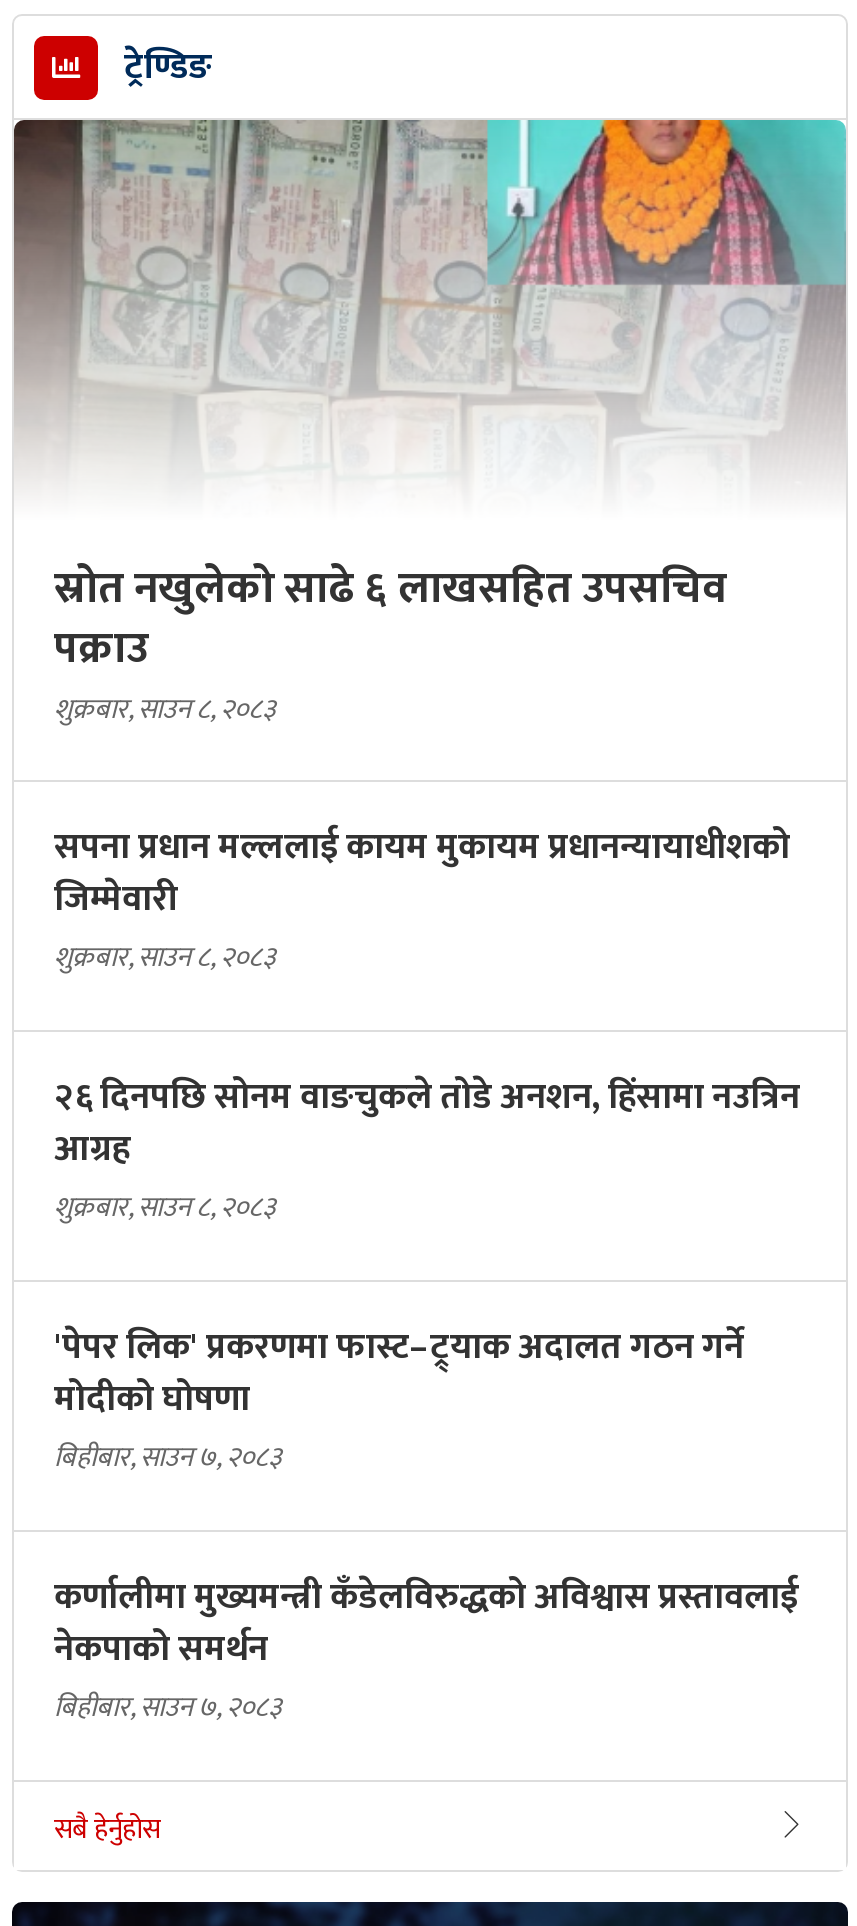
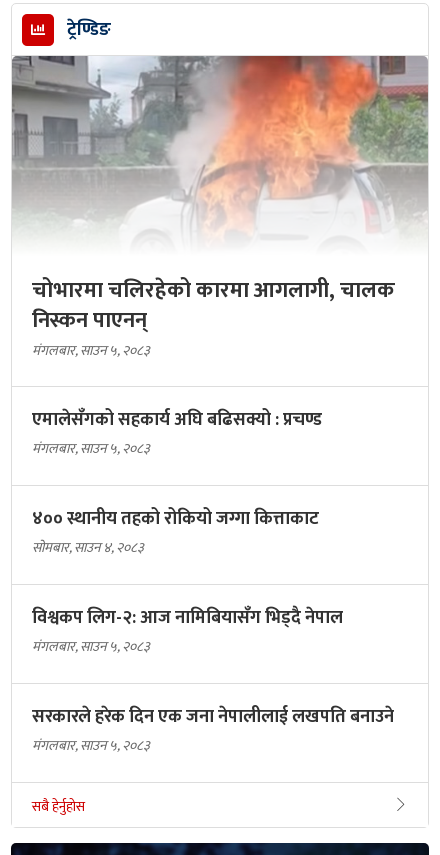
[14,118,848,444] [image] -> [12,55,428,202] [image]
[54,552,726,732] स्रोत नखुलेको साढे ६ लाखसहित उपसचिव | पक्राउ | शुक्रबार, साउन ८, २०८३ -> [32,272,395,362] चोभारमा चलिरहेको कारमा आगलागी, चालक | निस्कन पाएनन् | मंगलबार, साउन ५, २०८३
[54,818,790,980] सपना प्रधान मल्ललाई कायम मुकायम प्रधानन्यायाधीशको | जिम्मेवारी | शुक्रबार, साउन ८, २०८३ -> [32,405,322,460] एमालेसँगको सहकार्य अघि बढिसक्यो : प्रचण्ड | मंगलबार, साउन ५, २०८३
[54,1068,800,1230] २६ दिनपछि सोनम वाङचुकले तोडे अनशन, हिंसामा नउत्रिन | आग्रह | शुक्रबार, साउन ८, २०८३ -> [32,504,319,559] ४०० स्थानीय तहको रोकियो जग्गा कित्ताकाट | सोमबार, साउन ४, २०८३
[54,1318,744,1480] 'पेपर लिक' प्रकरणमा फास्ट–ट्र्याक अदालत गठन गर्ने | मोदीको घोषणा | बिहीबार, साउन ७, २०८३ -> [32,603,343,658] विश्वकप लिग-२: आज नामिबियासँग भिड्दै नेपाल | मंगलबार, साउन ५, २०८३
[54,1568,798,1730] कर्णालीमा मुख्यमन्त्री कँडेलविरुद्धको अविश्वास प्रस्तावलाई | नेकपाको समर्थन | बिहीबार, साउन ७, २०८३ -> [32,702,394,757] सरकारले हरेक दिन एक जना नेपालीलाई लखपति बनाउने | मंगलबार, साउन ५, २०८३

